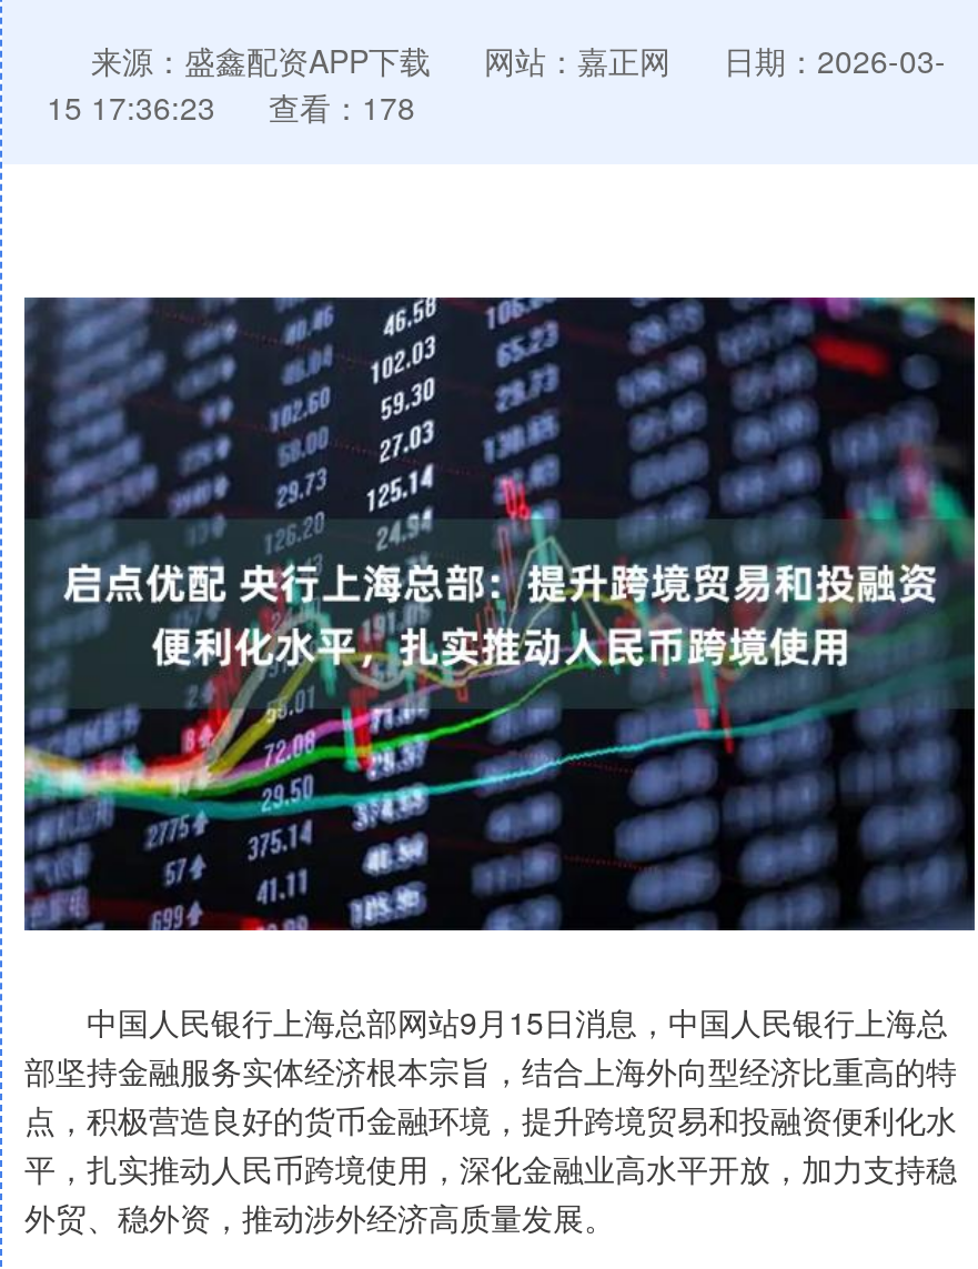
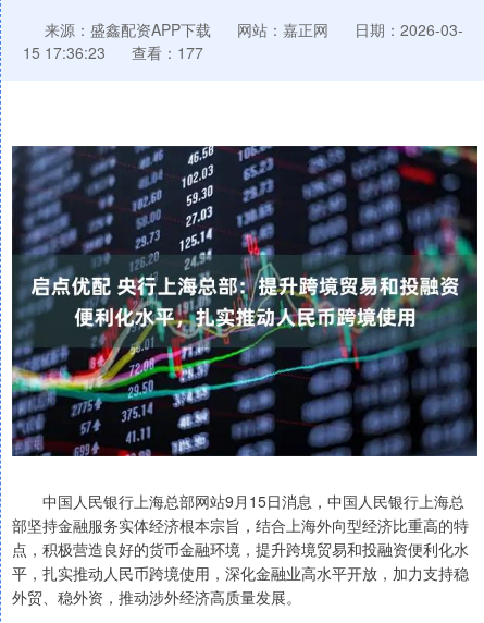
[47,84,415,129] 15 17:36:23 查看：178 -> [23,41,203,63] 15 17:36:23 查看：177

